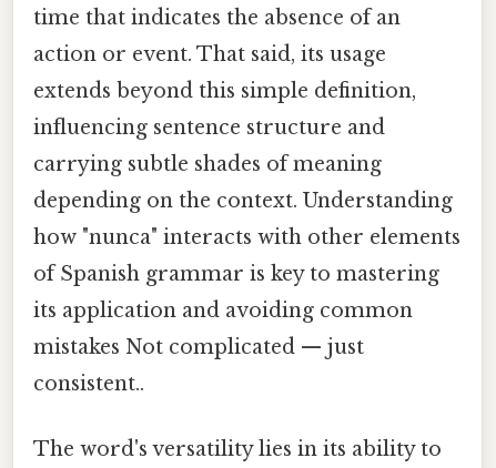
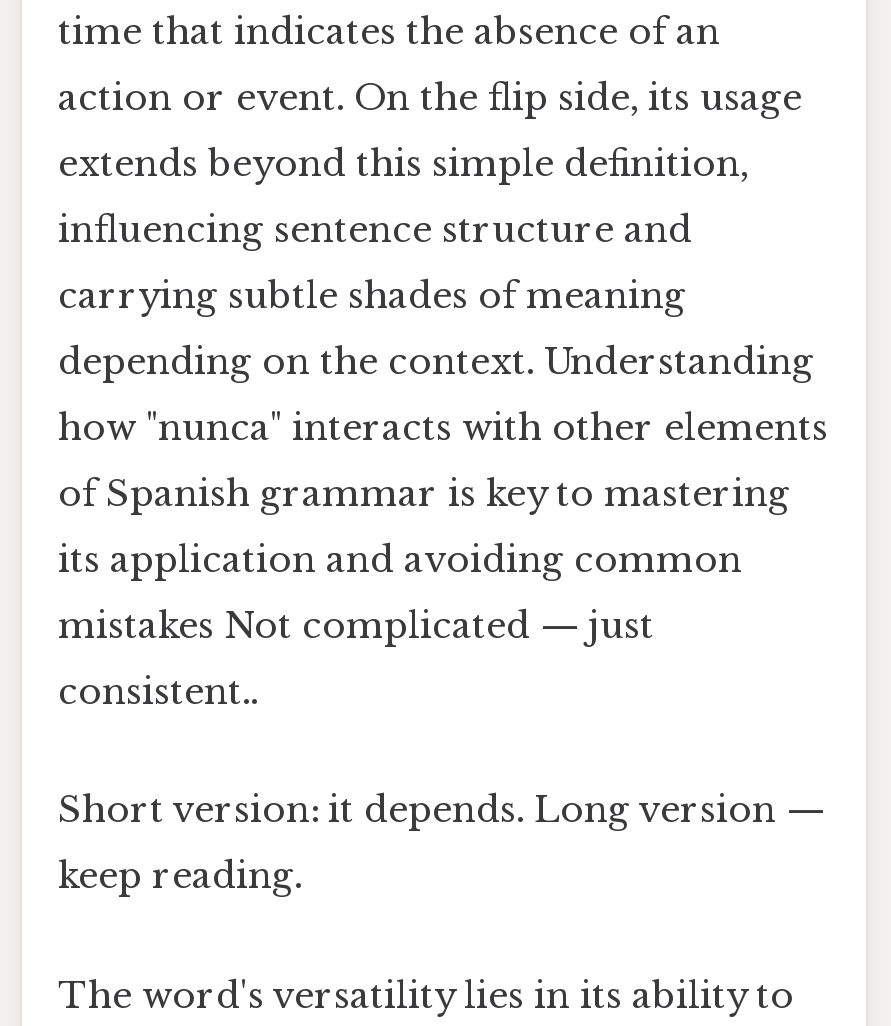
[33,42,386,67] action or event. That said, its usage -> [58,76,802,120] action or event. On the flip side, its usage
none -> [58,789,824,899] Short version: it depends. Long version — | keep reading.

